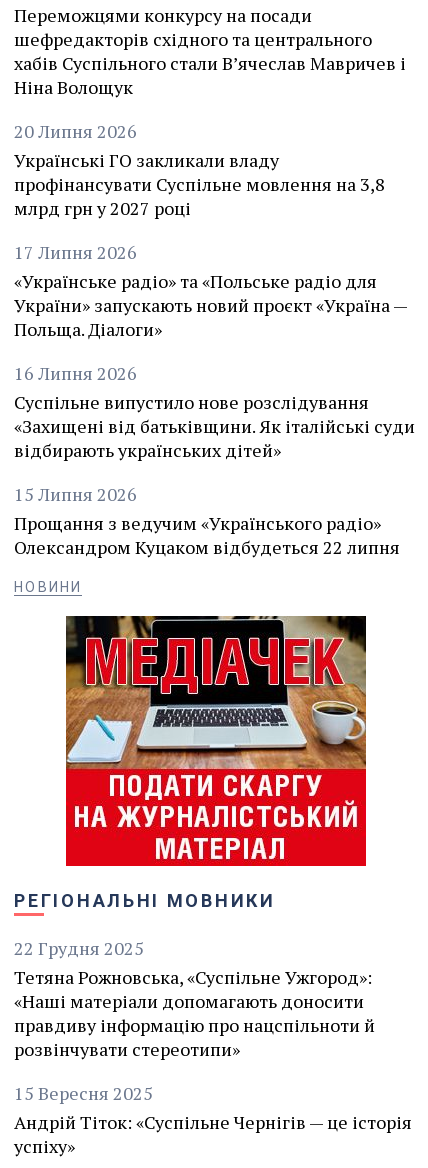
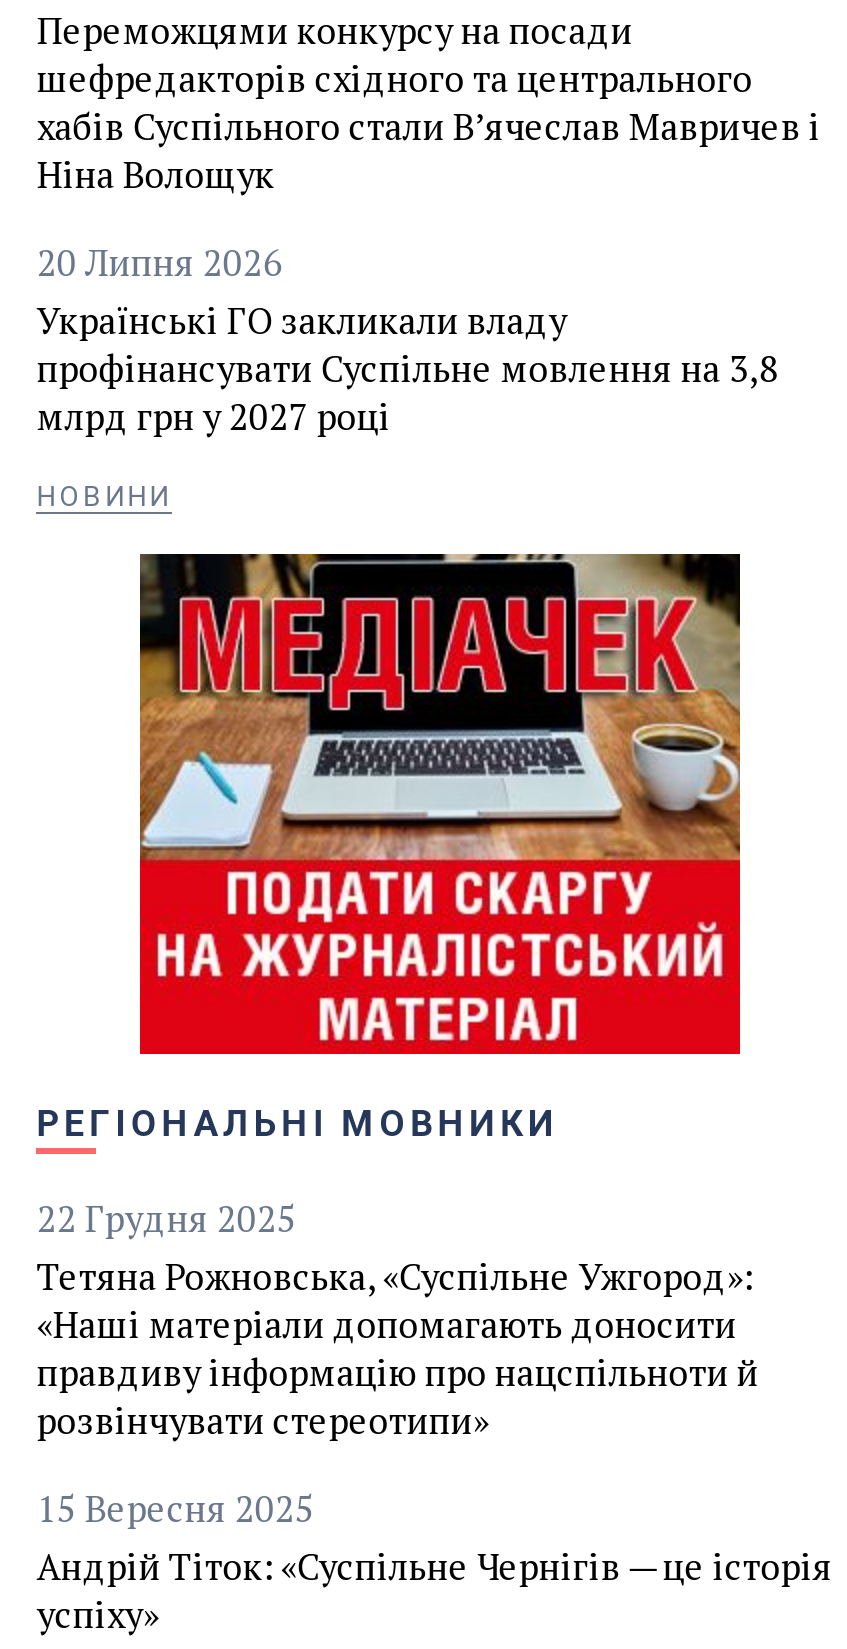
[14,240,415,559] 17 Липня 2026 | «Українське радіо» та «Польське радіо для | України» запускають новий проєкт «Україна — | Польща. Діалоги» | 16 Липня 2026 | Суспільне випустило нове розслідування | «Захищені від батьківщини. Як італійські суди | відбирають українських дітей» | 15 Липня 2026 | Прощання з ведучим «Українського радіо» | Олександром Куцаком відбудеться 22 липня -> none

